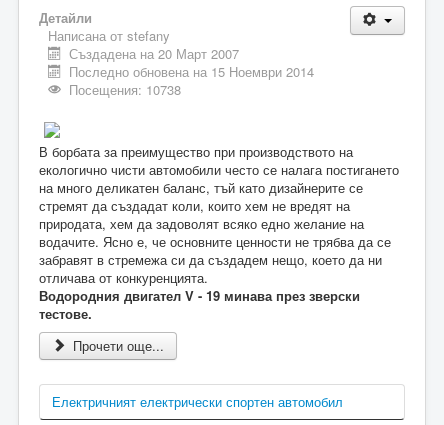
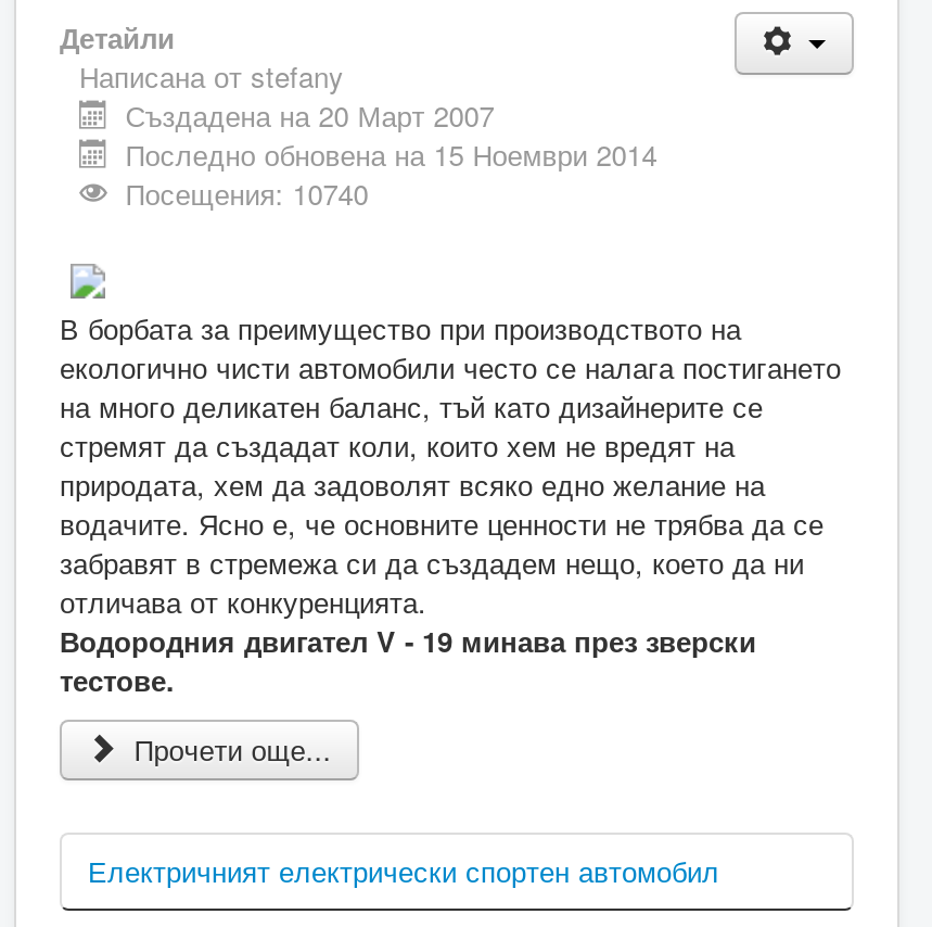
[69,80,181,99] Посещения: 10738 -> [125,173,368,214] Посещения: 10740

